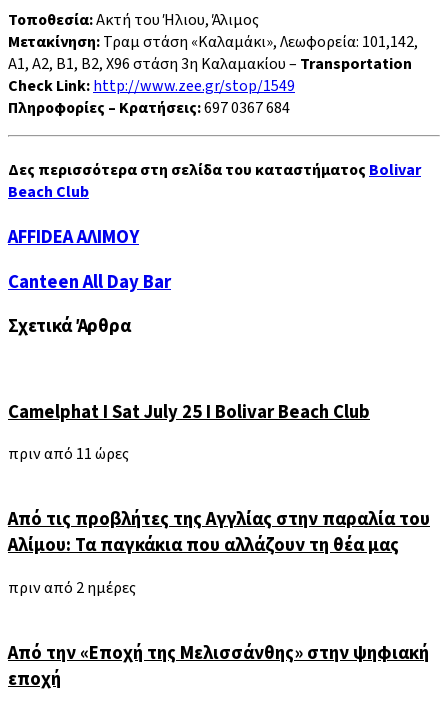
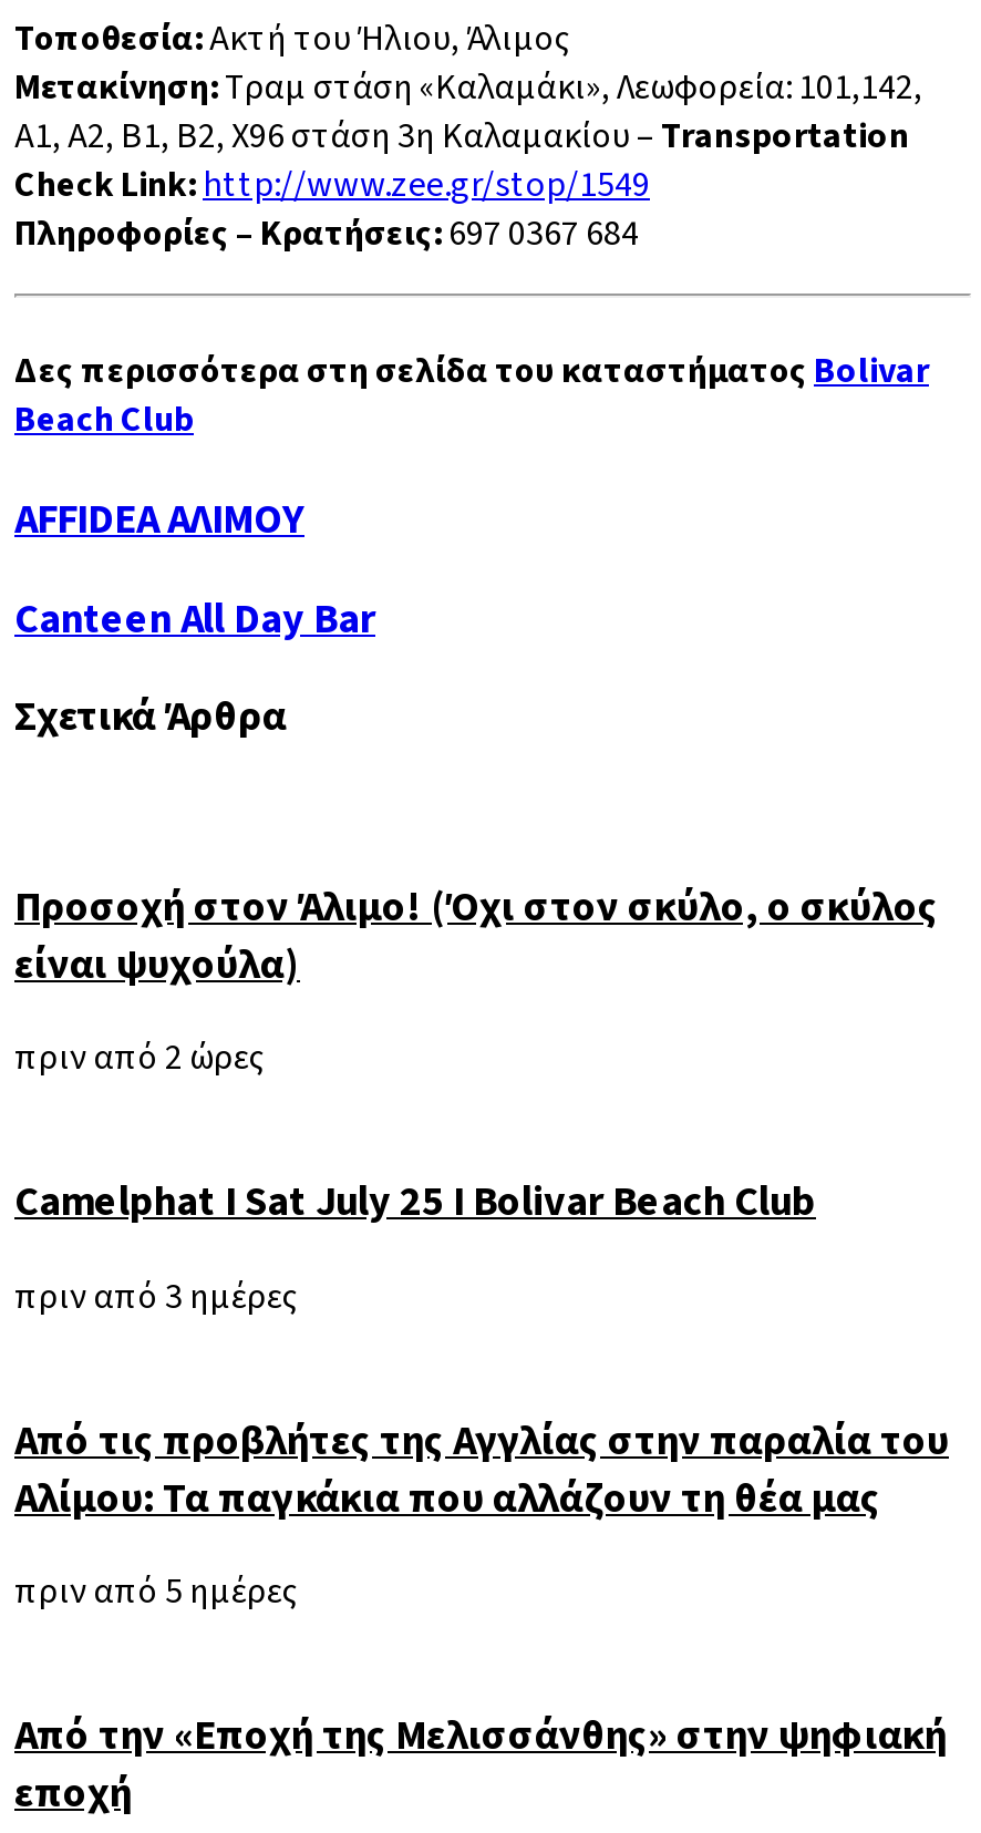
none -> [14,878,938,1083] Προσοχή στον Άλιμο! (Όχι στον σκύλο, ο σκύλος | είναι ψυχούλα) | πριν από 2 ώρες
[8,443,129,465] πριν από 11 ώρες -> [14,1272,298,1321] πριν από 3 ημέρες
[8,577,136,599] πριν από 2 ημέρες -> [14,1568,298,1617] πριν από 5 ημέρες

